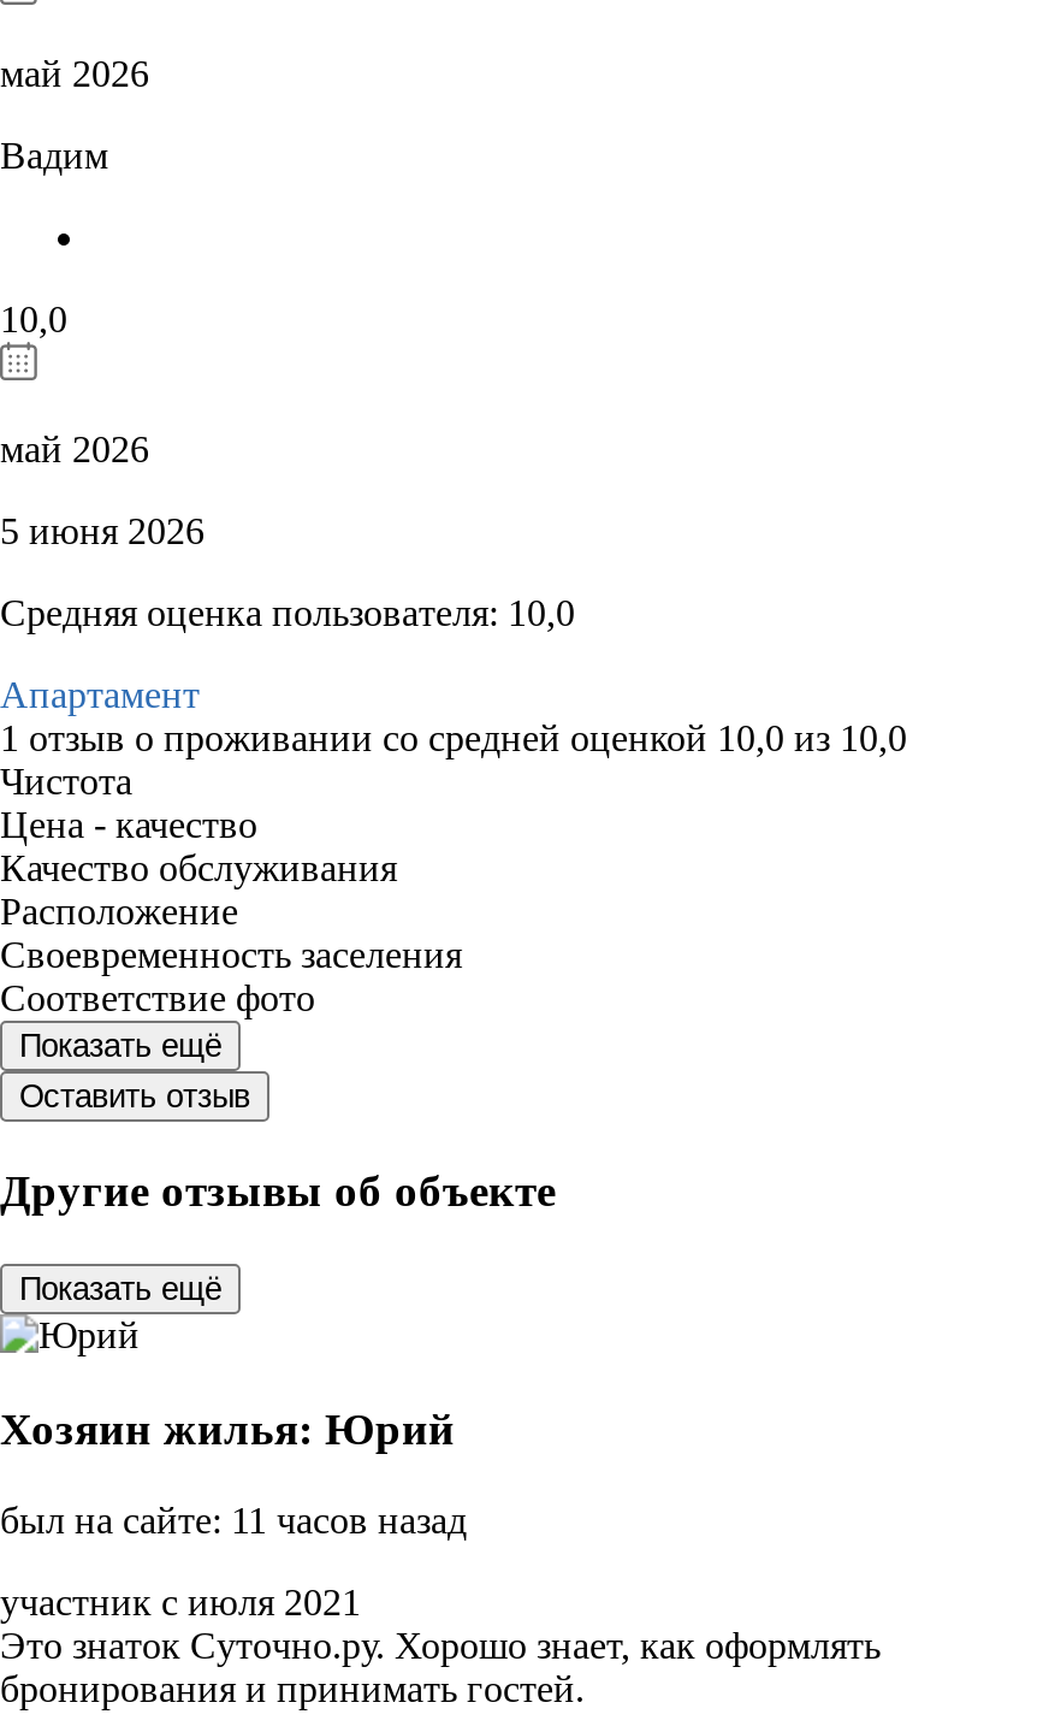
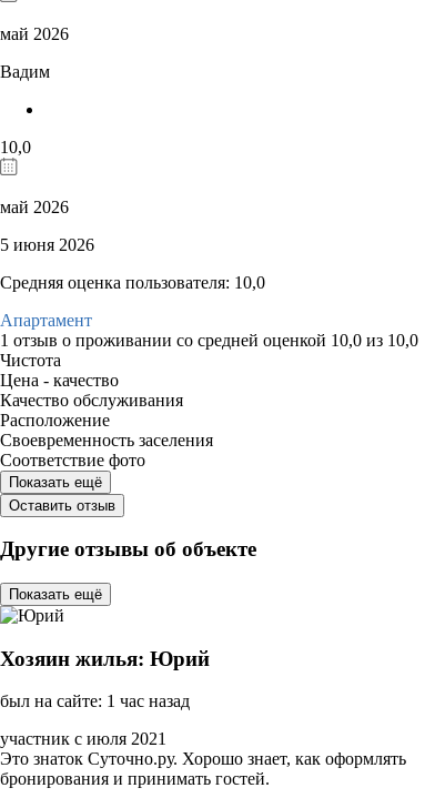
[0,1501,467,1542] был на сайте: 11 часов назад -> [0,692,190,711] был на сайте: 1 час назад

